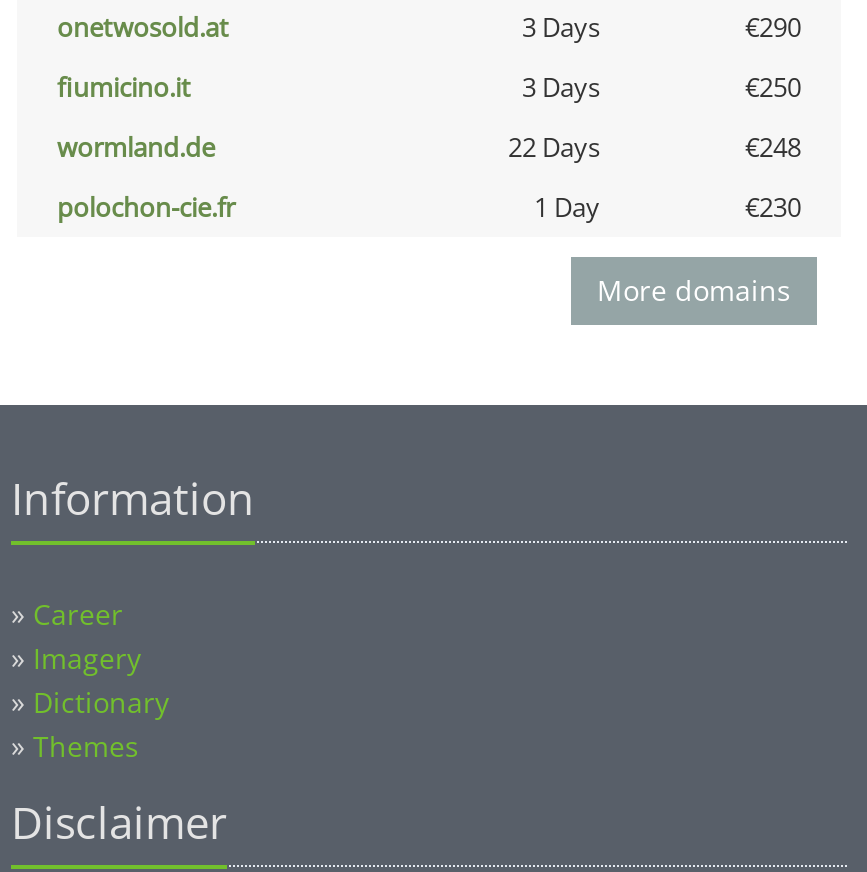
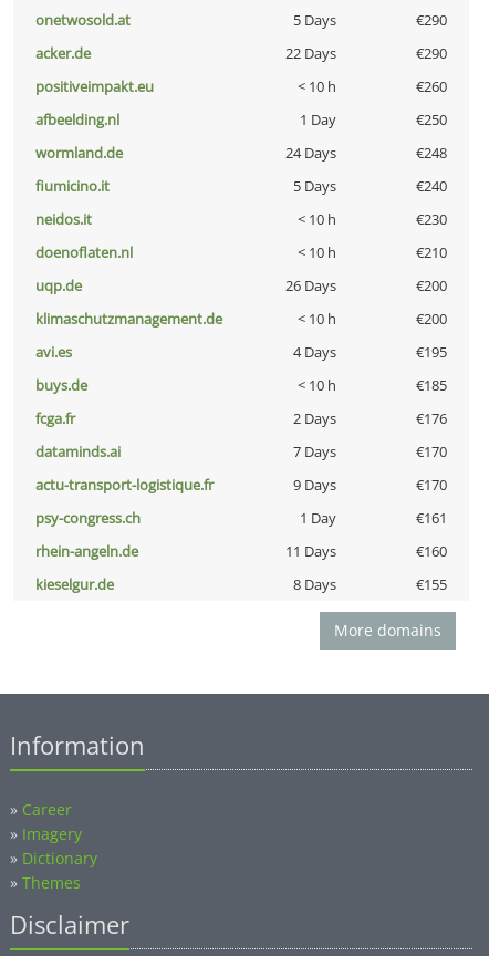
[522,9,600,45] 3 Days -> [293,10,336,30] 5 Days
[57,69,600,105] fiumicino.it | 3 Days -> [35,43,447,129] acker.de | 22 Days | €290 | positiveimpakt.eu | < 10 h | €260 | afbeelding.nl | 1 Day
[508,129,600,165] 22 Days -> [285,143,336,163] 24 Days
[57,189,600,225] polochon-cie.fr | 1 Day -> [35,176,447,229] fiumicino.it | 5 Days | €240 | neidos.it | < 10 h
none -> [35,242,447,594] doenoflaten.nl | < 10 h | €210 | uqp.de | 26 Days | €200 | klimaschutzmanagement.de | < 10 h | €200 | avi.es | 4 Days | €195 | buys.de | < 10 h | €185 | fcga.fr | 2 Days | €176 | dataminds.ai | 7 Days | €170 | actu-transport-logistique.fr | 9 Days | €170 | psy-congress.ch | 1 Day | €161 | rhein-angeln.de | 11 Days | €160 | kieselgur.de | 8 Days | €155

